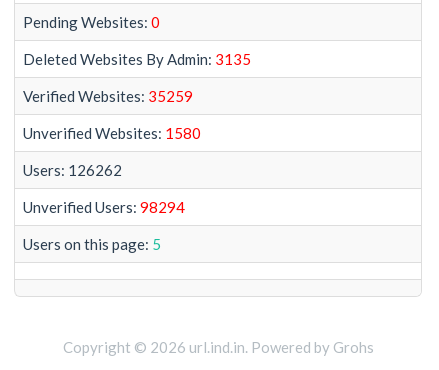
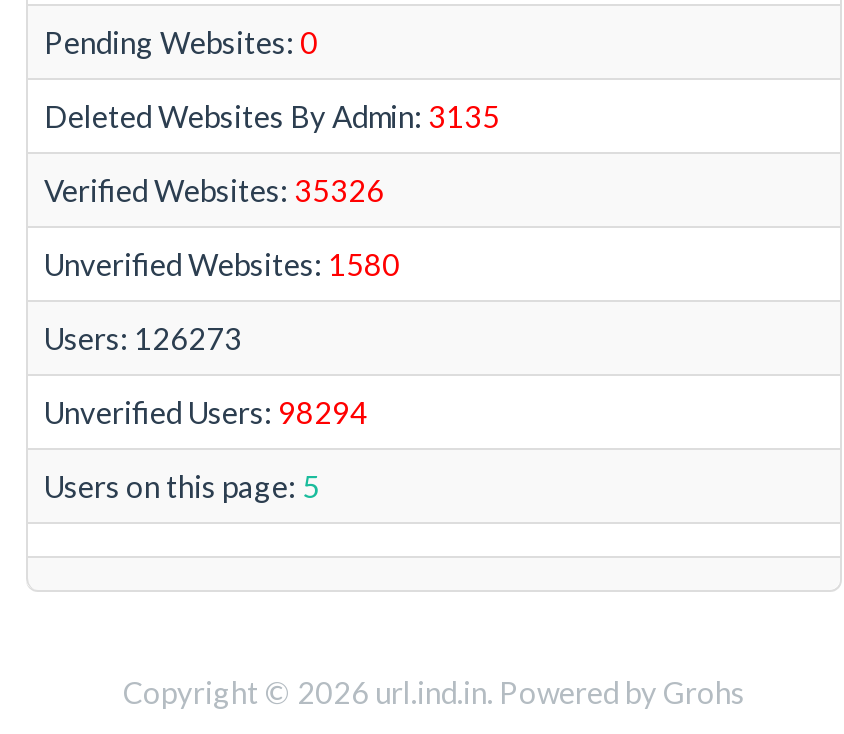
[23,87,193,105] Verified Websites: 35259 -> [44,172,384,208] Verified Websites: 35326
[23,161,122,179] Users: 126262 -> [44,320,242,356] Users: 126273

